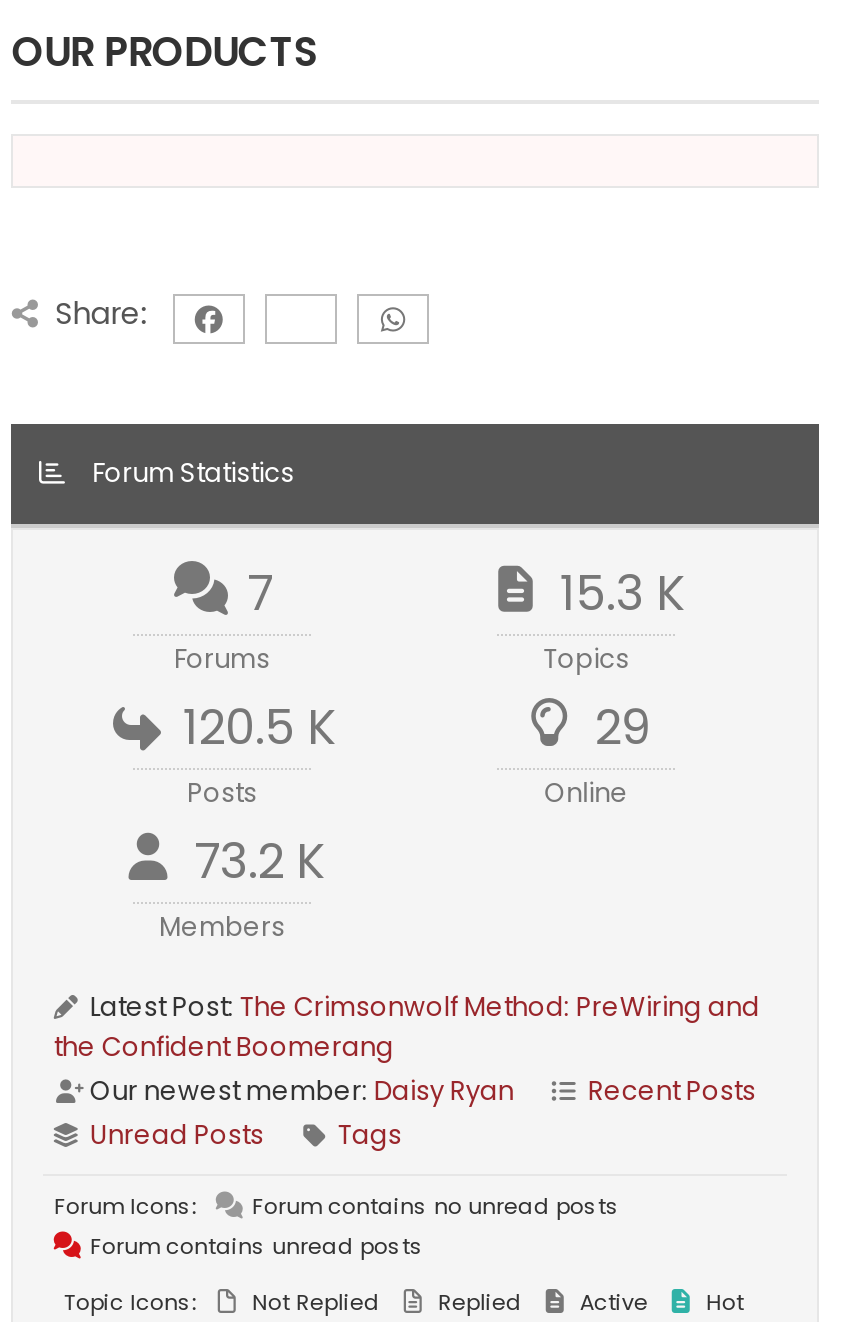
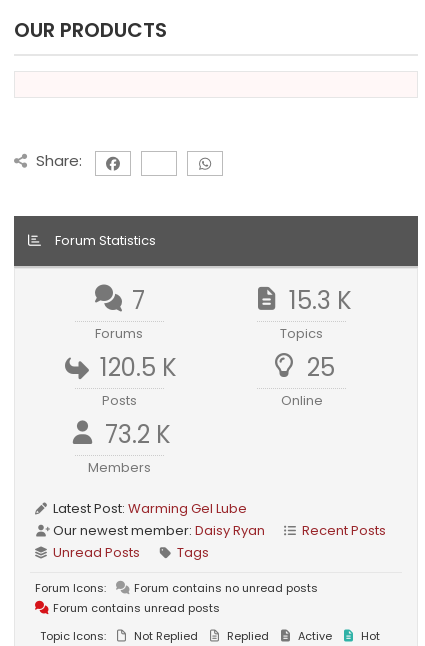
[595,694,653,760] 29 -> [307,351,335,384] 25
[54,988,760,1066] Latest Post: The Crimsonwolf Method: PreWiring and | the Confident Boomerang -> [50,499,247,518] Latest Post: Warming Gel Lube

